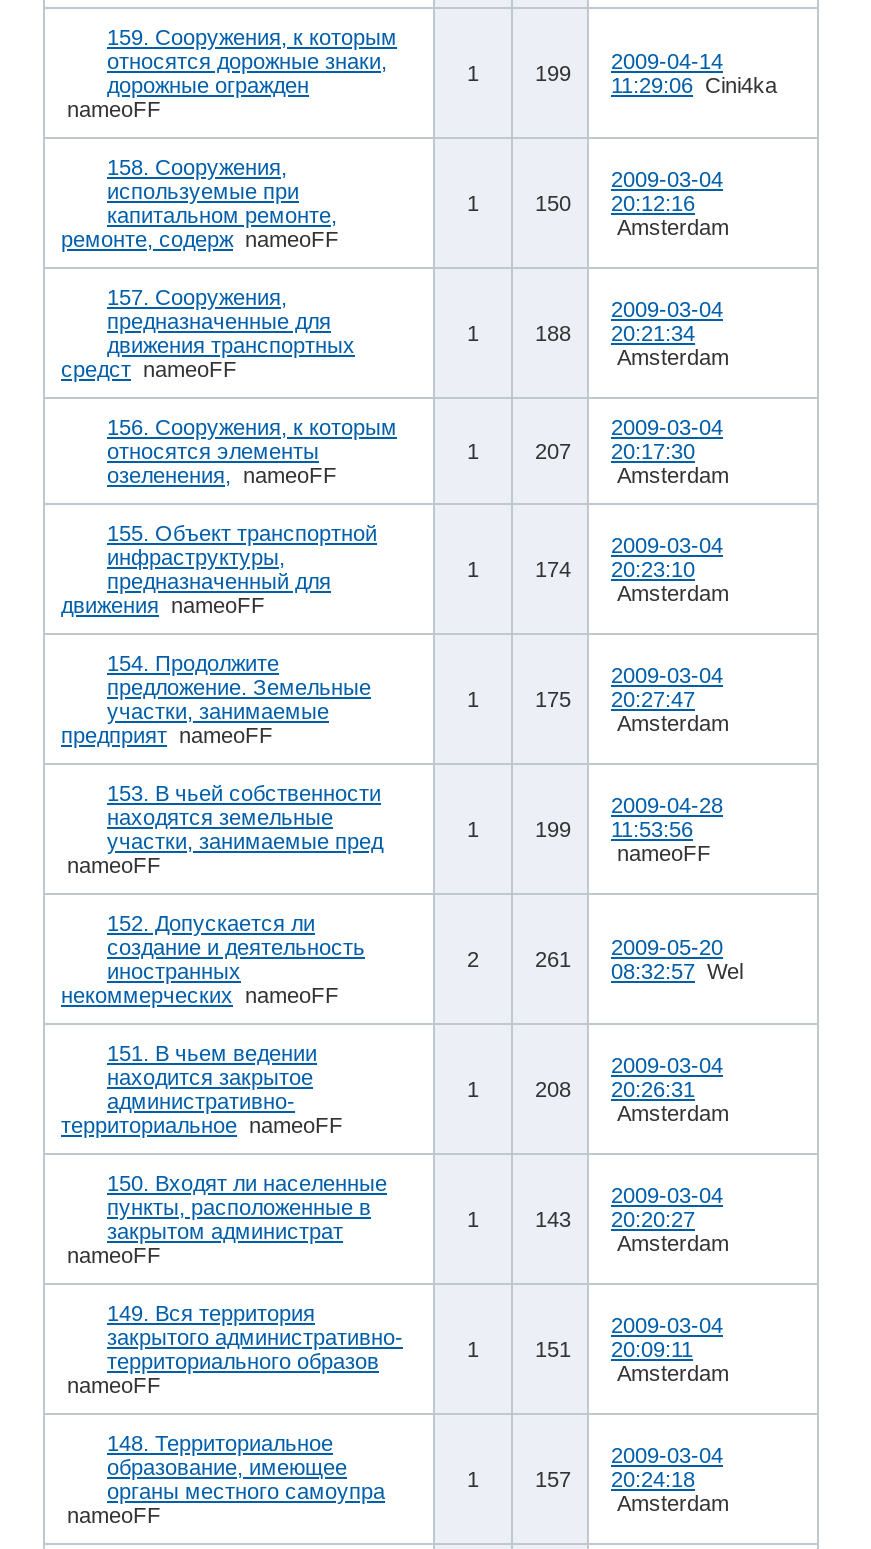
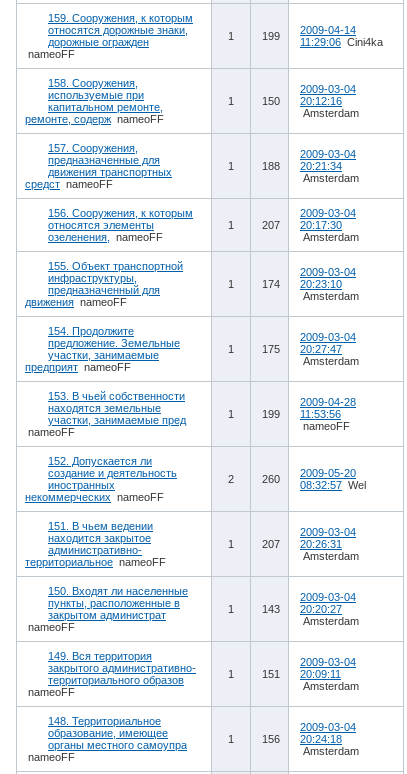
[535,934,743,982] 261 2009-05-20 08:32:57 Wel -> [262,467,366,491] 260 2009-05-20 08:32:57 Wel
[535,1076,695,1100] 208 20:26:31 -> [262,538,342,550] 207 20:26:31
[535,1466,695,1490] 157 20:24:18 -> [262,733,342,745] 156 20:24:18

